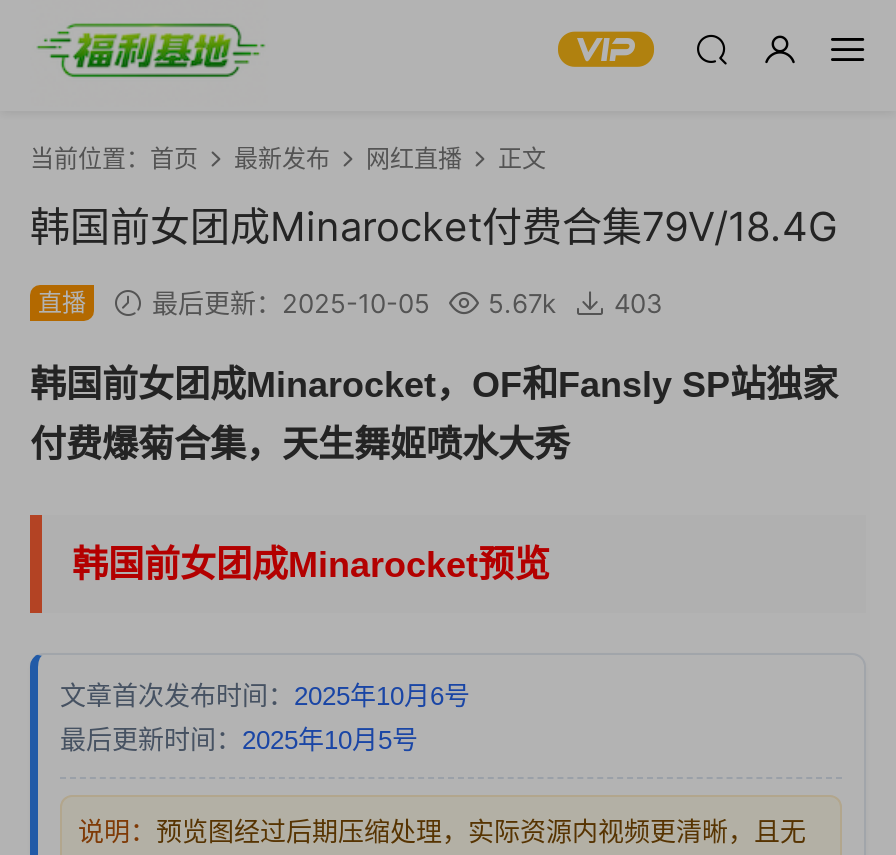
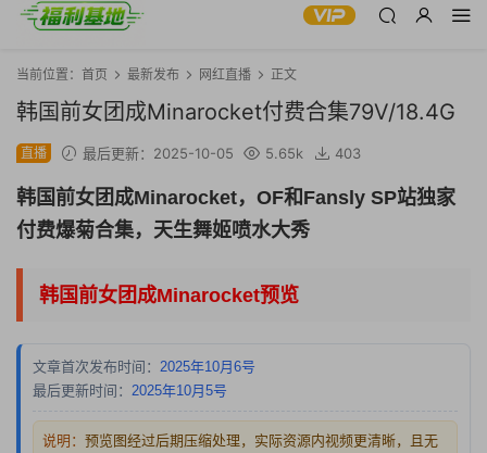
[152,287,662,319] 最后更新：2025-10-05 5.67k 403 -> [83,144,361,162] 最后更新：2025-10-05 5.65k 403

